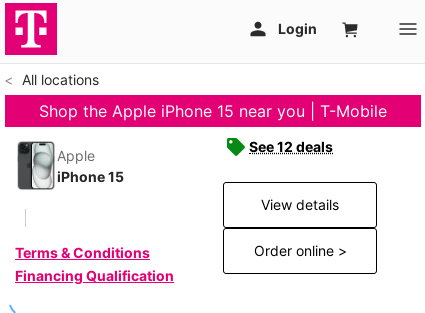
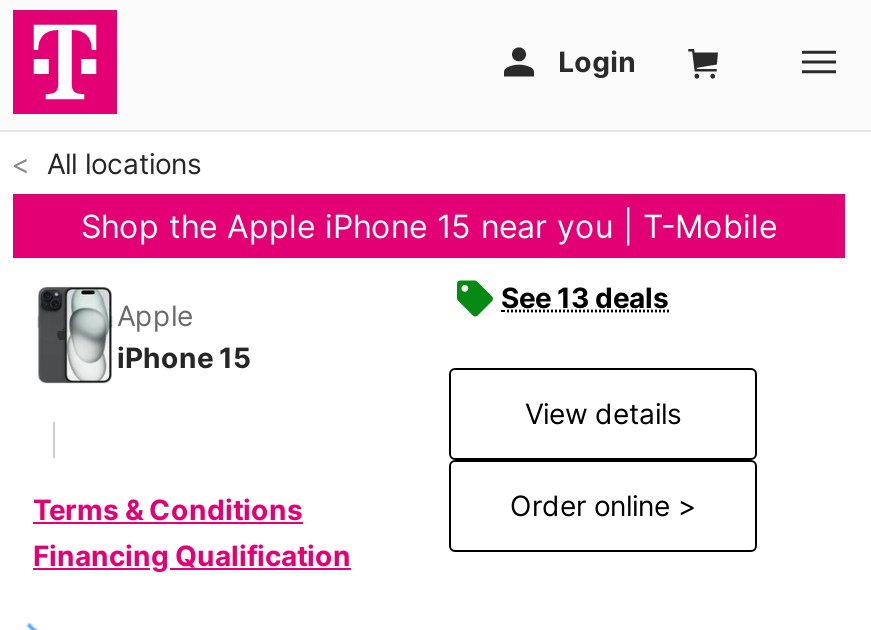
[249,138,333,155] See 12 deals -> [501,280,669,314] See 13 deals

